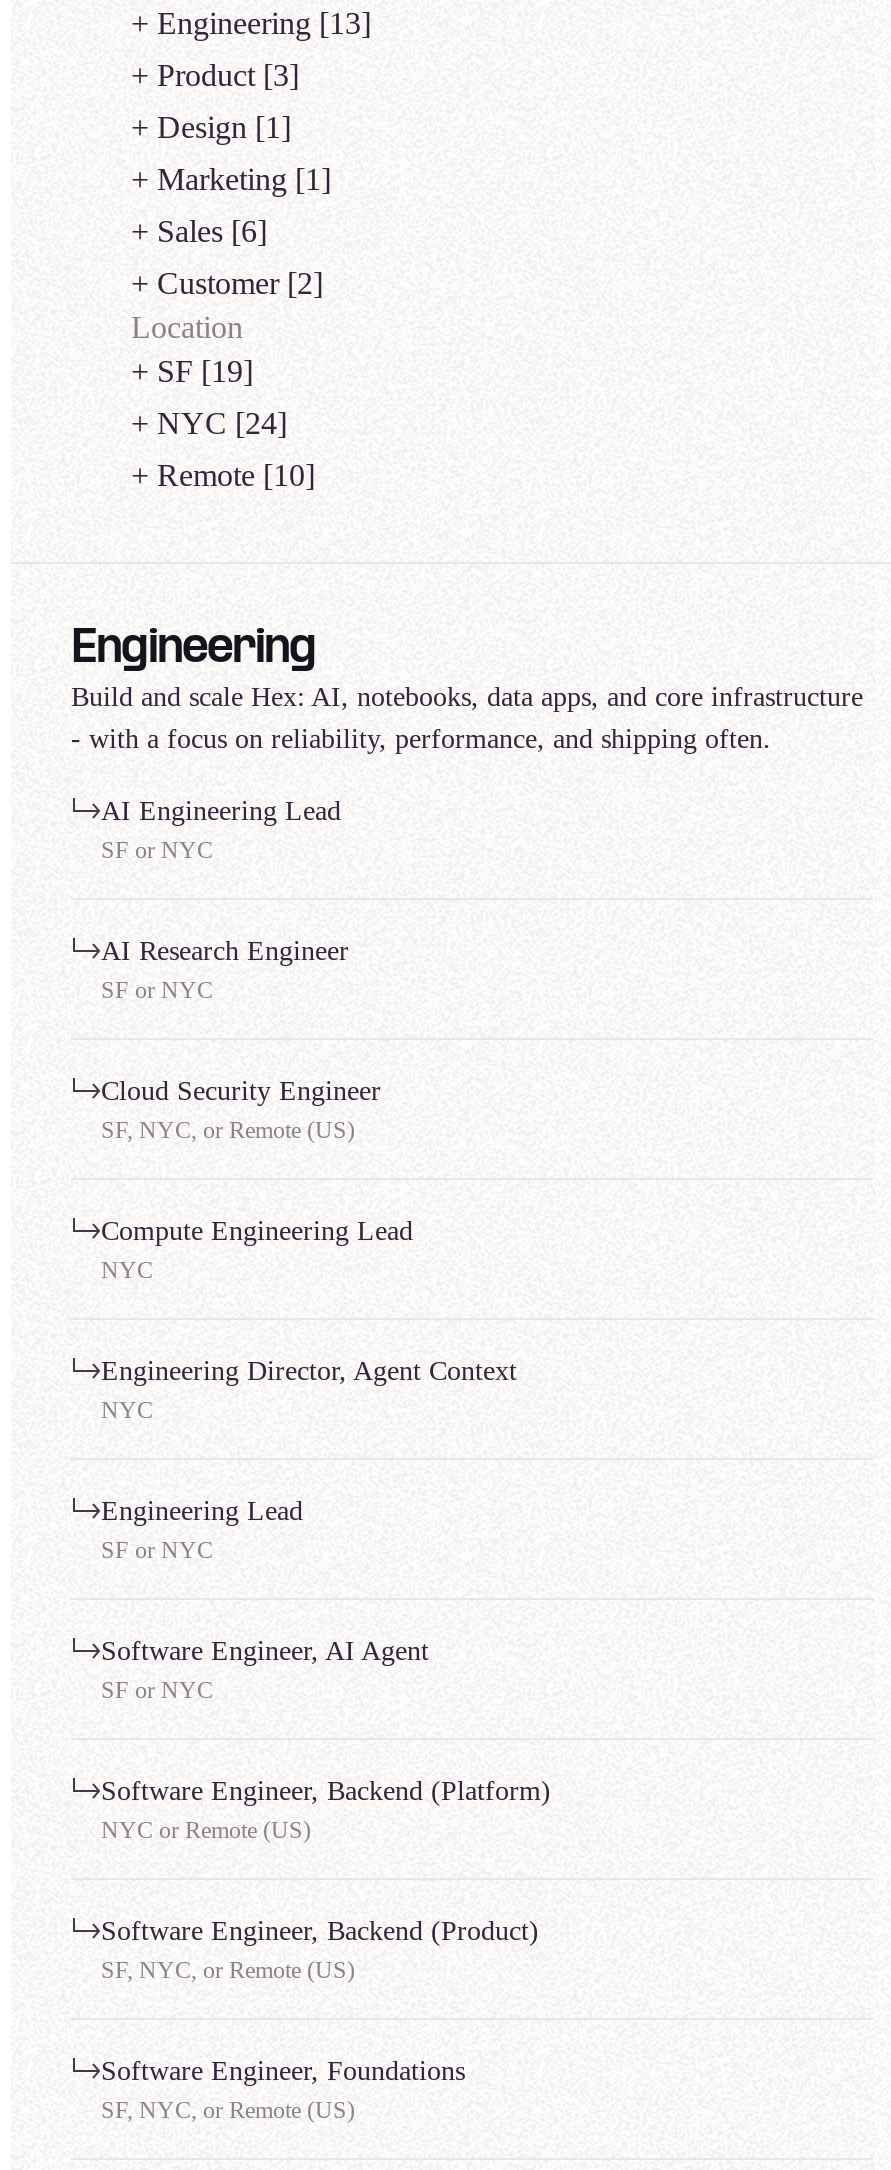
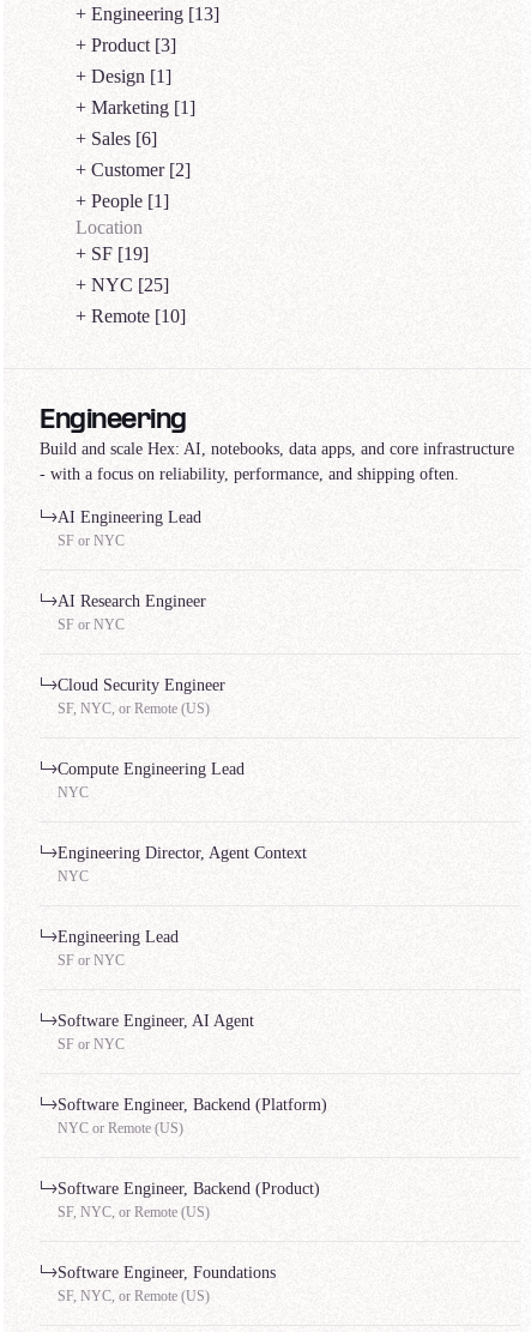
none -> [76,191,169,211] + People [1]
[131,407,287,441] + NYC [24] -> [76,275,169,295] + NYC [25]

